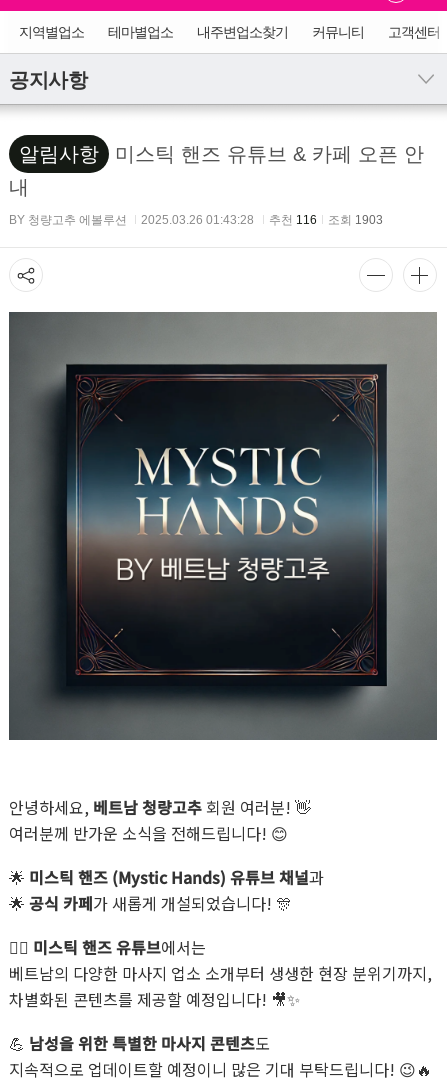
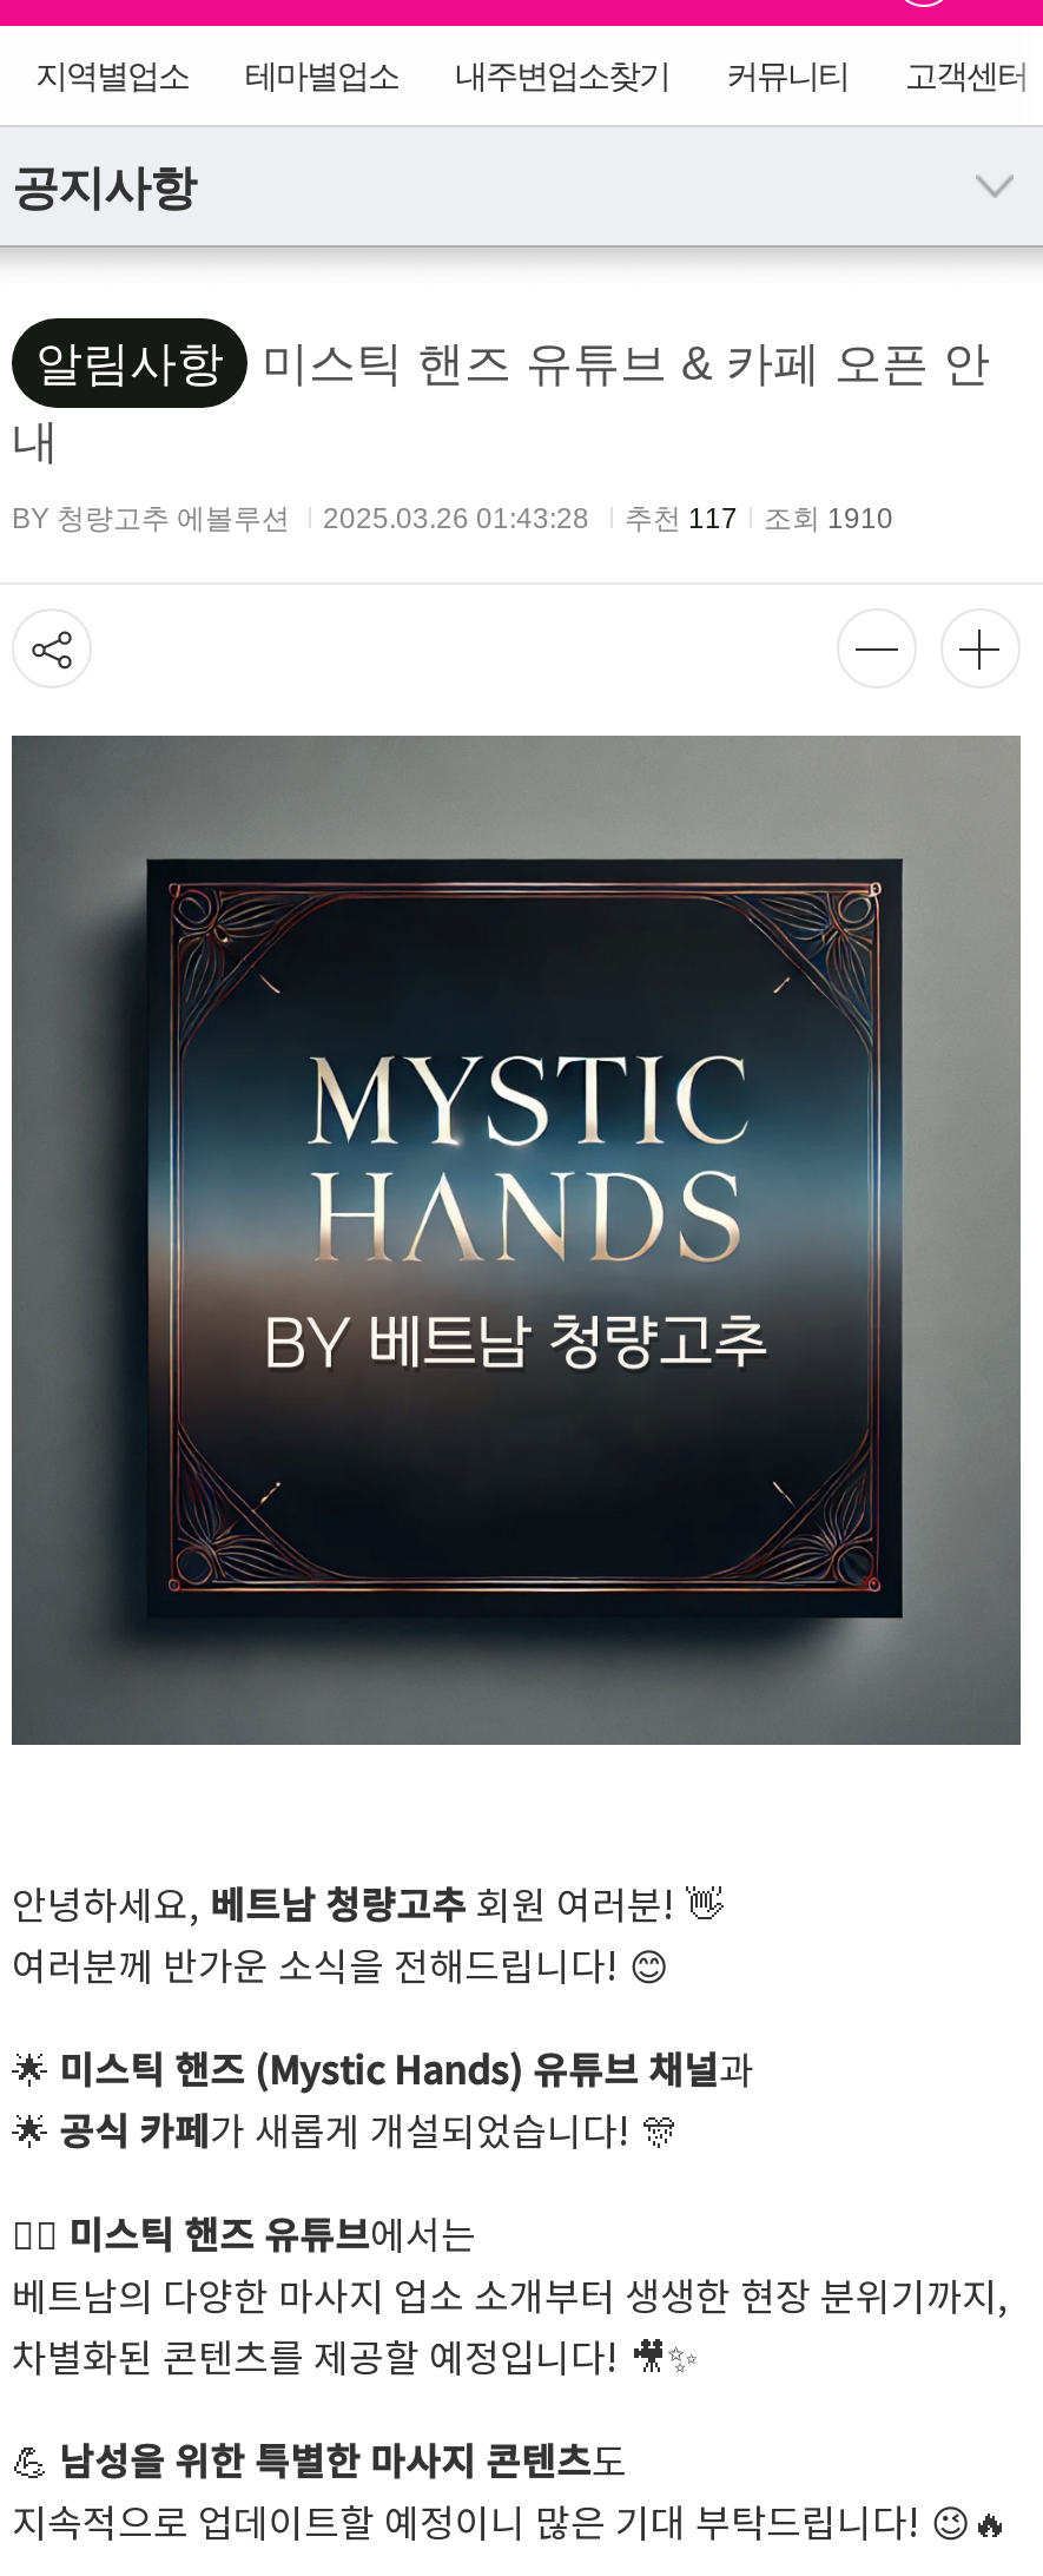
[269,213,317,227] 추천 116 -> [625,502,738,535] 추천 117
[328,213,383,227] 조회 1903 -> [764,502,893,535] 조회 1910

